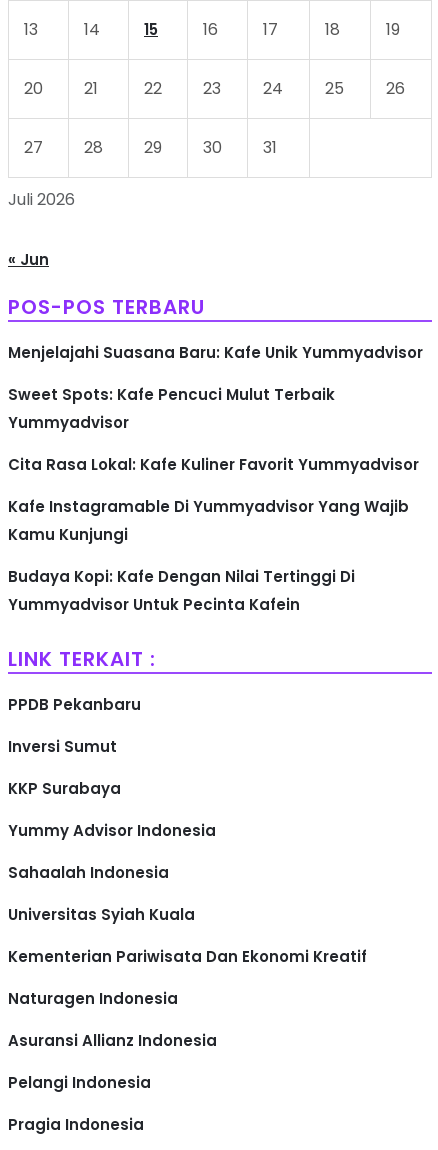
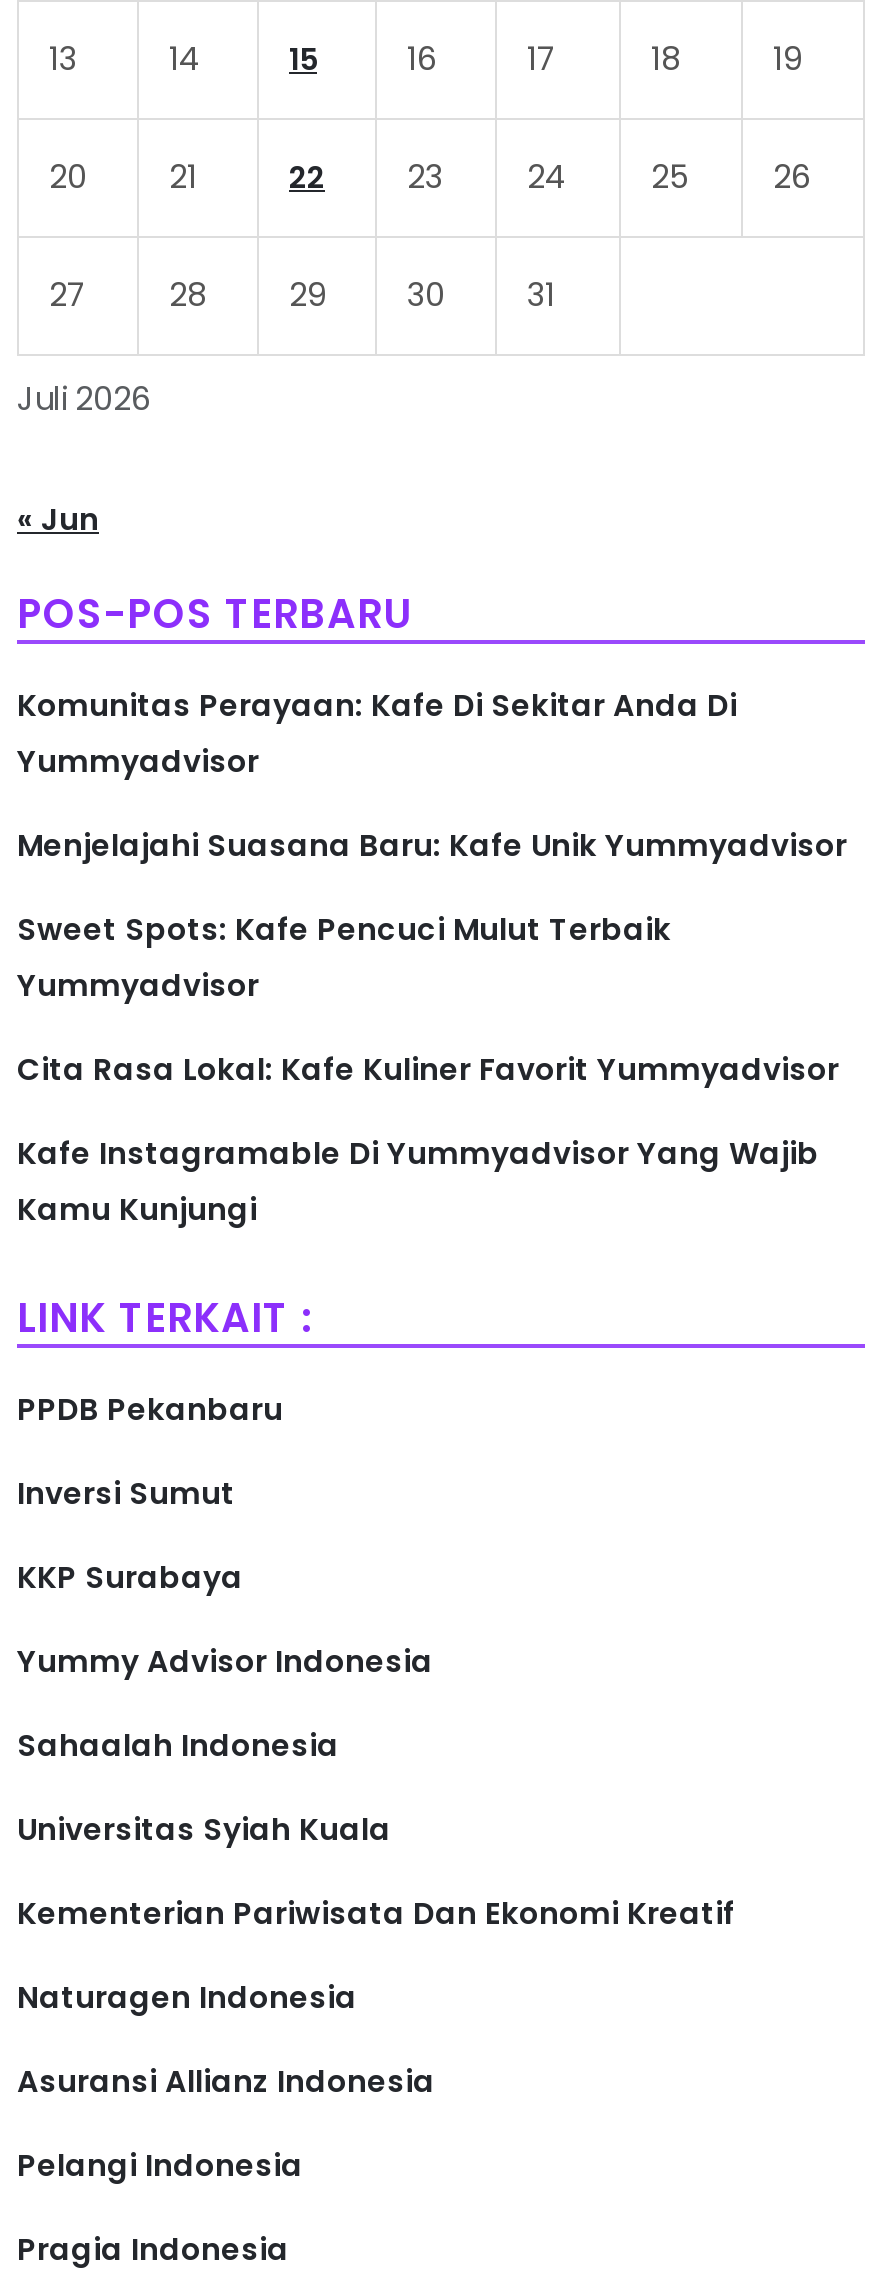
none -> [17,684,737,782] Komunitas Perayaan: Kafe Di Sekitar Anda Di | Yummyadvisor
moved [8,342,423,545] -> [17,824,847,1230]: Menjelajahi Suasana Baru: Kafe Unik Yummyadvisor | Sweet Spots: Kafe Pencuci Mulut Terbaik | Yummyadvisor | Cita Rasa Lokal: Kafe Kuliner Favorit Yummyadvisor | Kafe Instagramable Di Yummyadvisor Yang Wajib | Kamu Kunjungi
[8,566,355,615] Budaya Kopi: Kafe Dengan Nilai Tertinggi Di | Yummyadvisor Untuk Pecinta Kafein -> none

